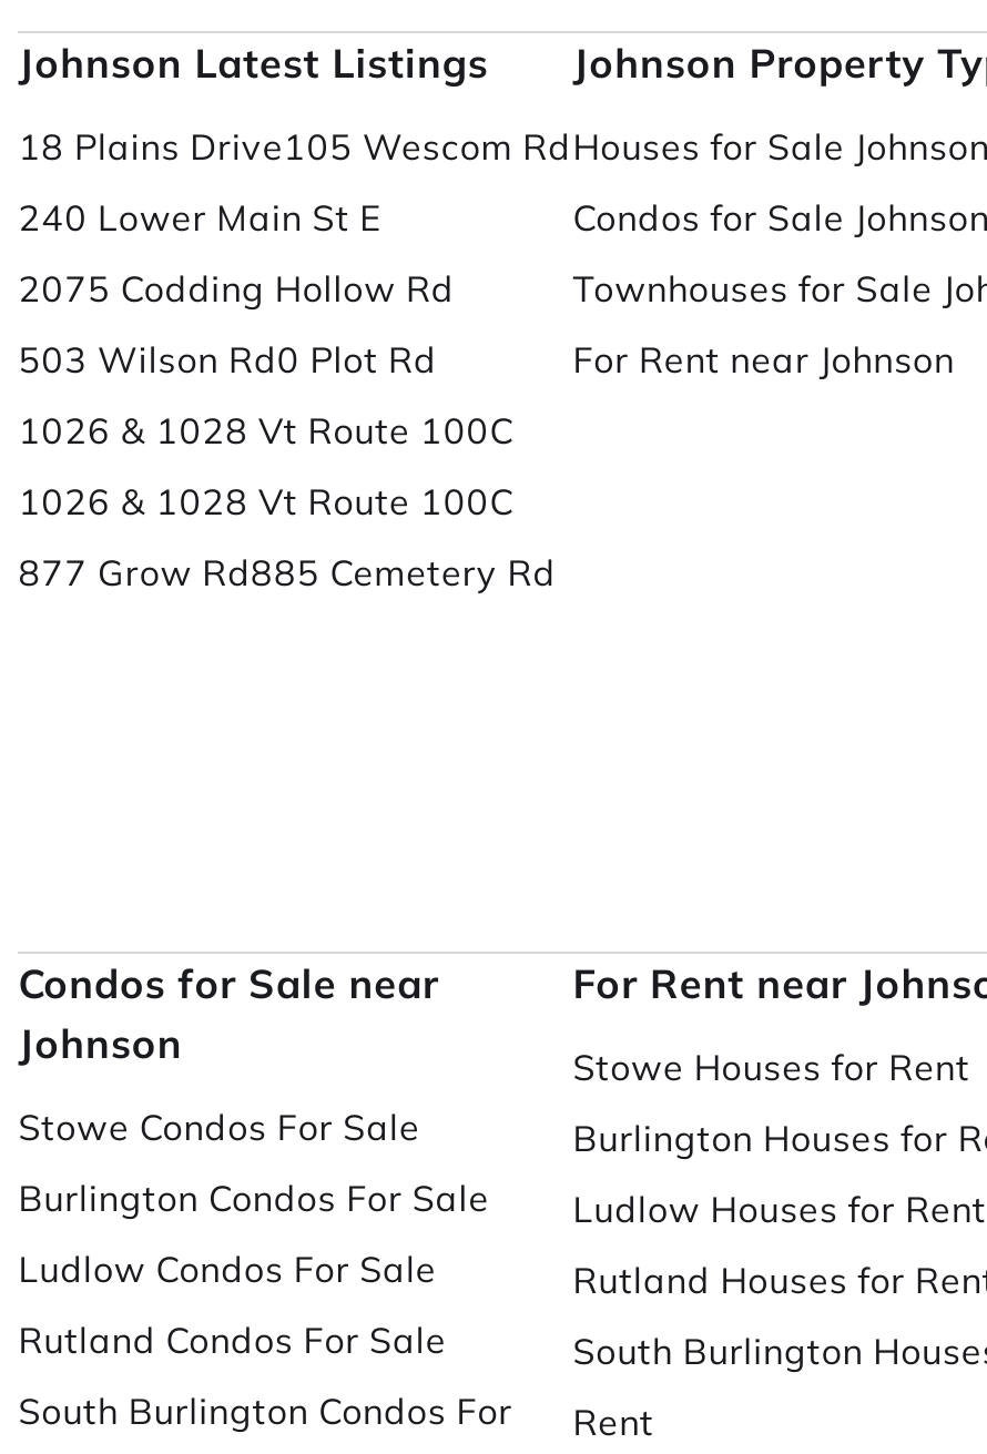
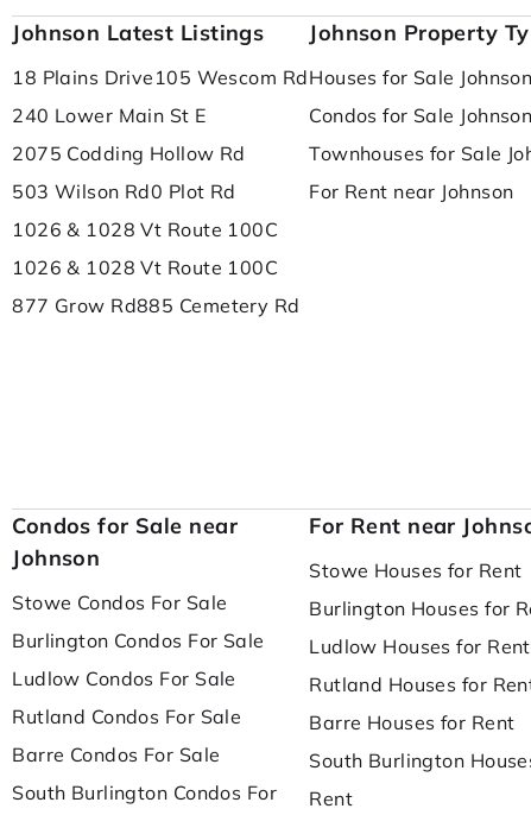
none -> [12,742,220,766] Barre Condos For Sale
none -> [309,710,515,734] Barre Houses for Rent

